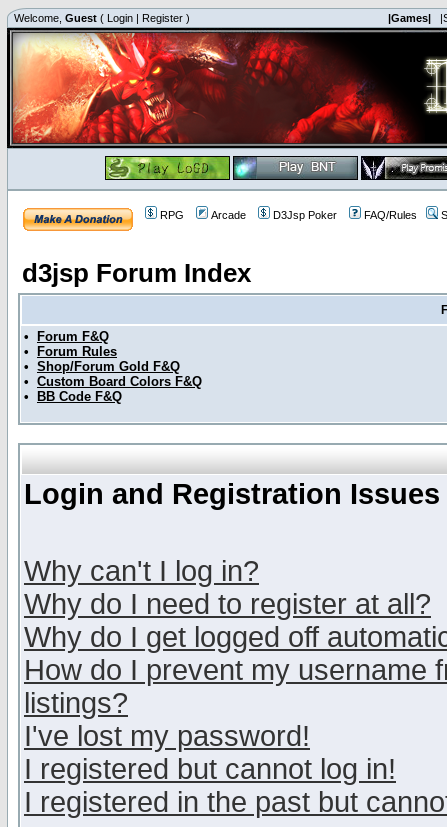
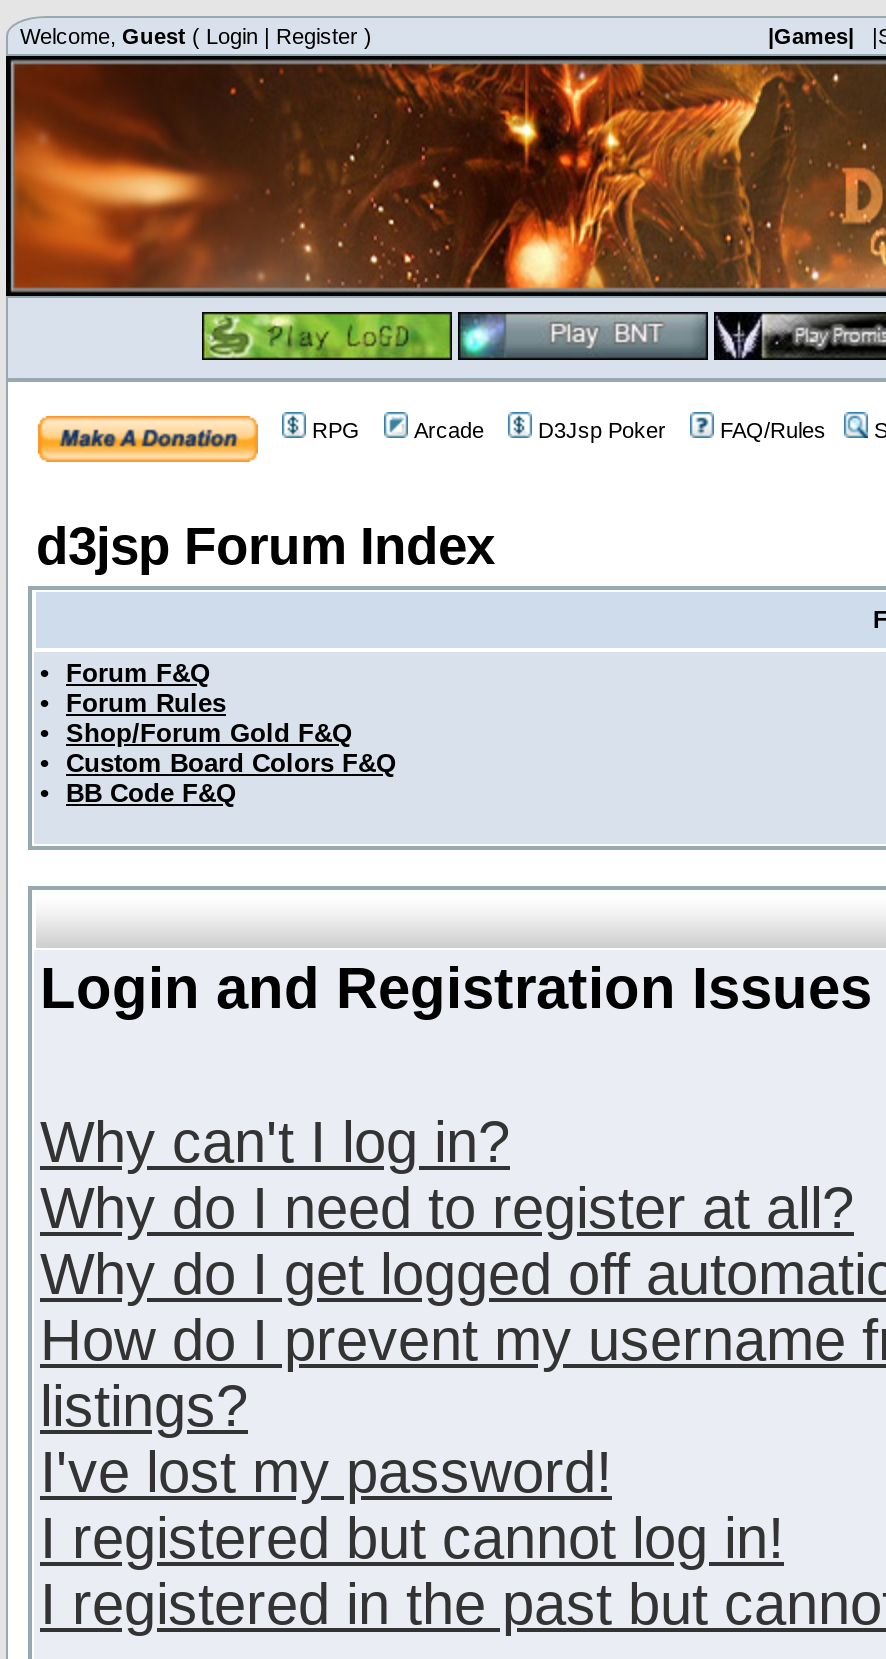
[12,32,444,144] [image] -> [14,62,880,290] [image]

